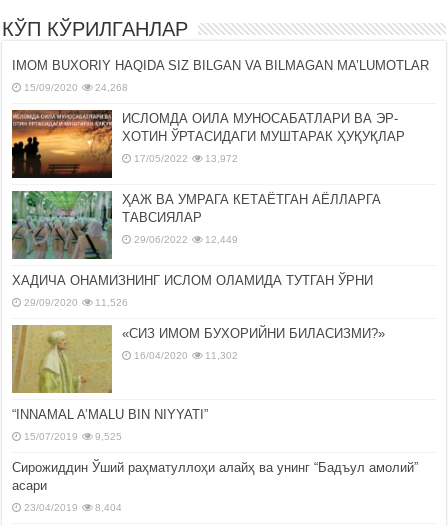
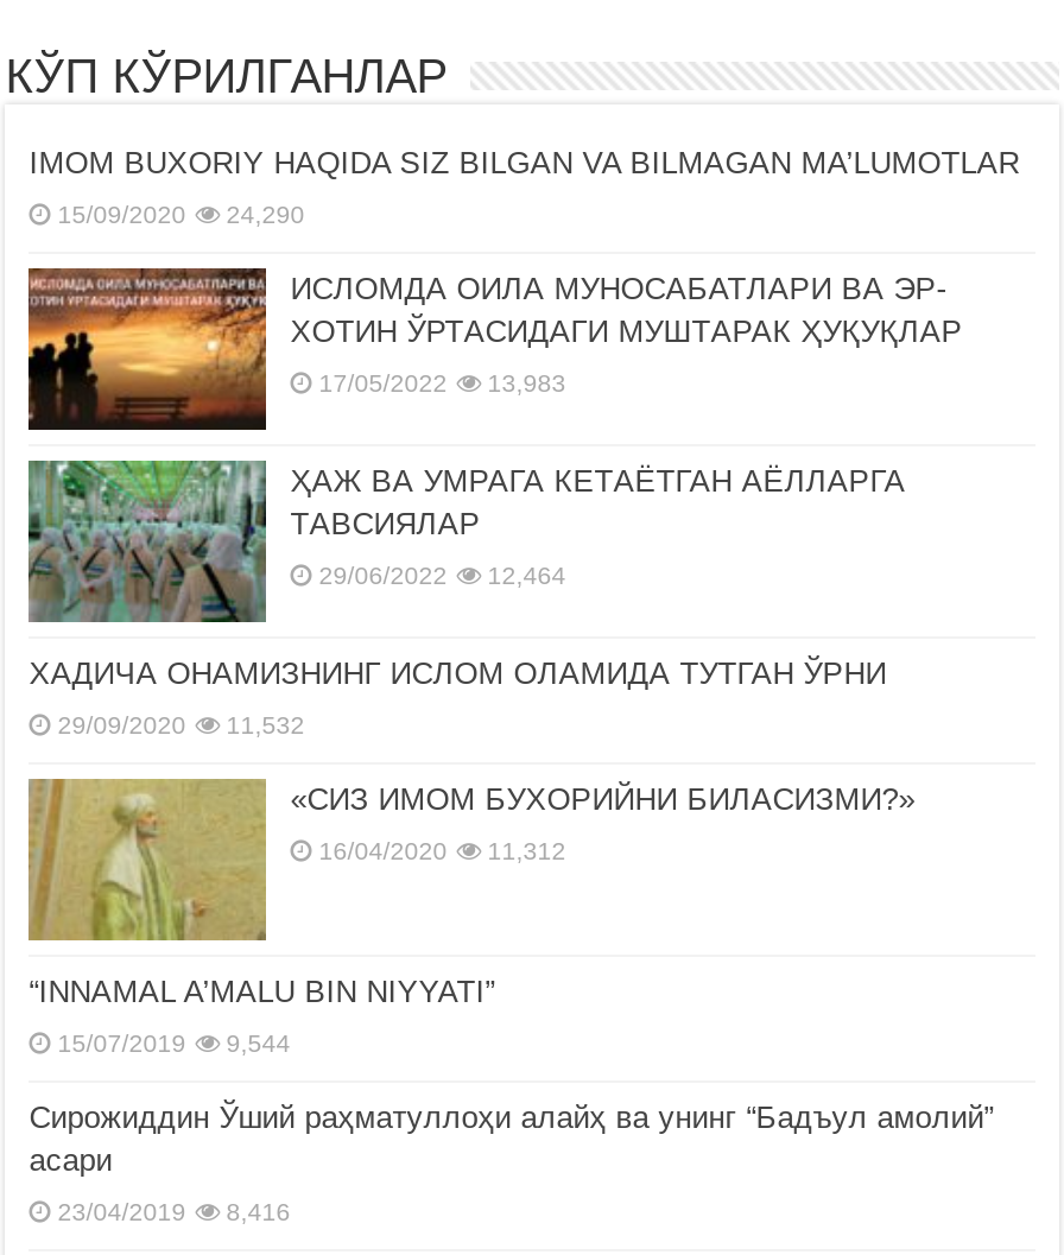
[24,82,128,93] 15/09/2020 24,268 -> [57,201,304,227] 15/09/2020 24,290
[134,153,238,164] 17/05/2022 13,972 -> [319,370,566,396] 17/05/2022 13,983
[134,234,238,245] 29/06/2022 12,449 -> [319,563,566,589] 29/06/2022 12,464
[24,297,128,308] 29/09/2020 11,526 -> [57,712,304,739] 29/09/2020 11,532
[134,350,238,361] 16/04/2020 11,302 -> [319,838,566,864] 16/04/2020 11,312
[24,431,122,442] 15/07/2019 9,525 -> [57,1031,290,1057] 15/07/2019 9,544
[24,502,122,513] 23/04/2019 8,404 -> [57,1200,290,1226] 23/04/2019 8,416

